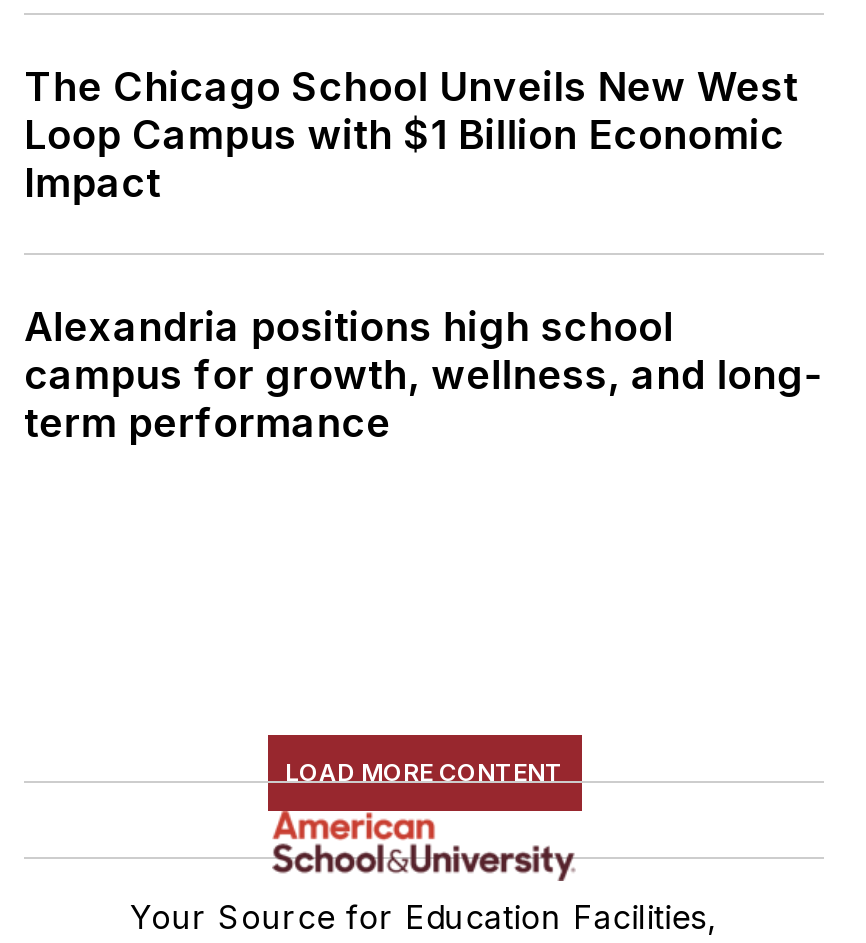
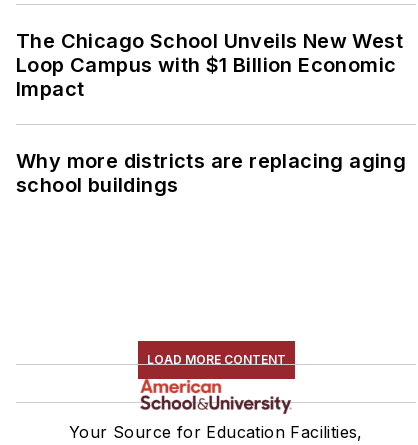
[24,302,822,446] Alexandria positions high school | campus for growth, wellness, and long- | term performance -> [16,149,406,197] Why more districts are replacing aging | school buildings

